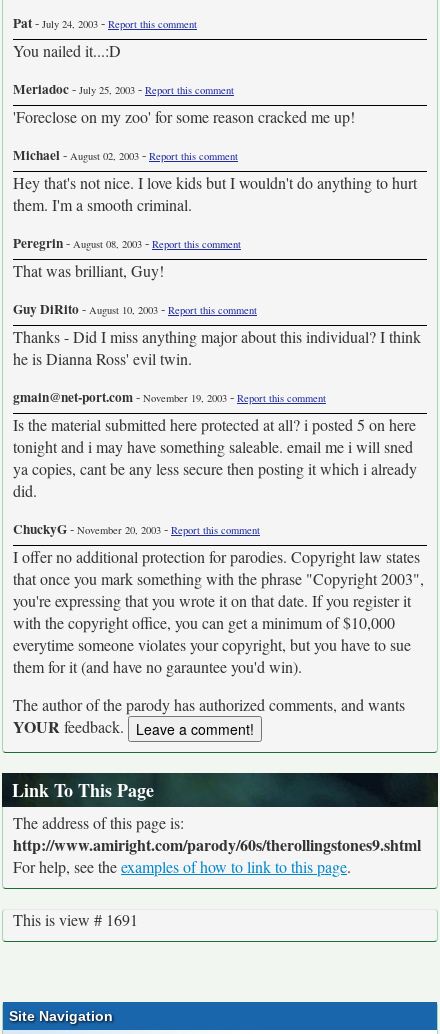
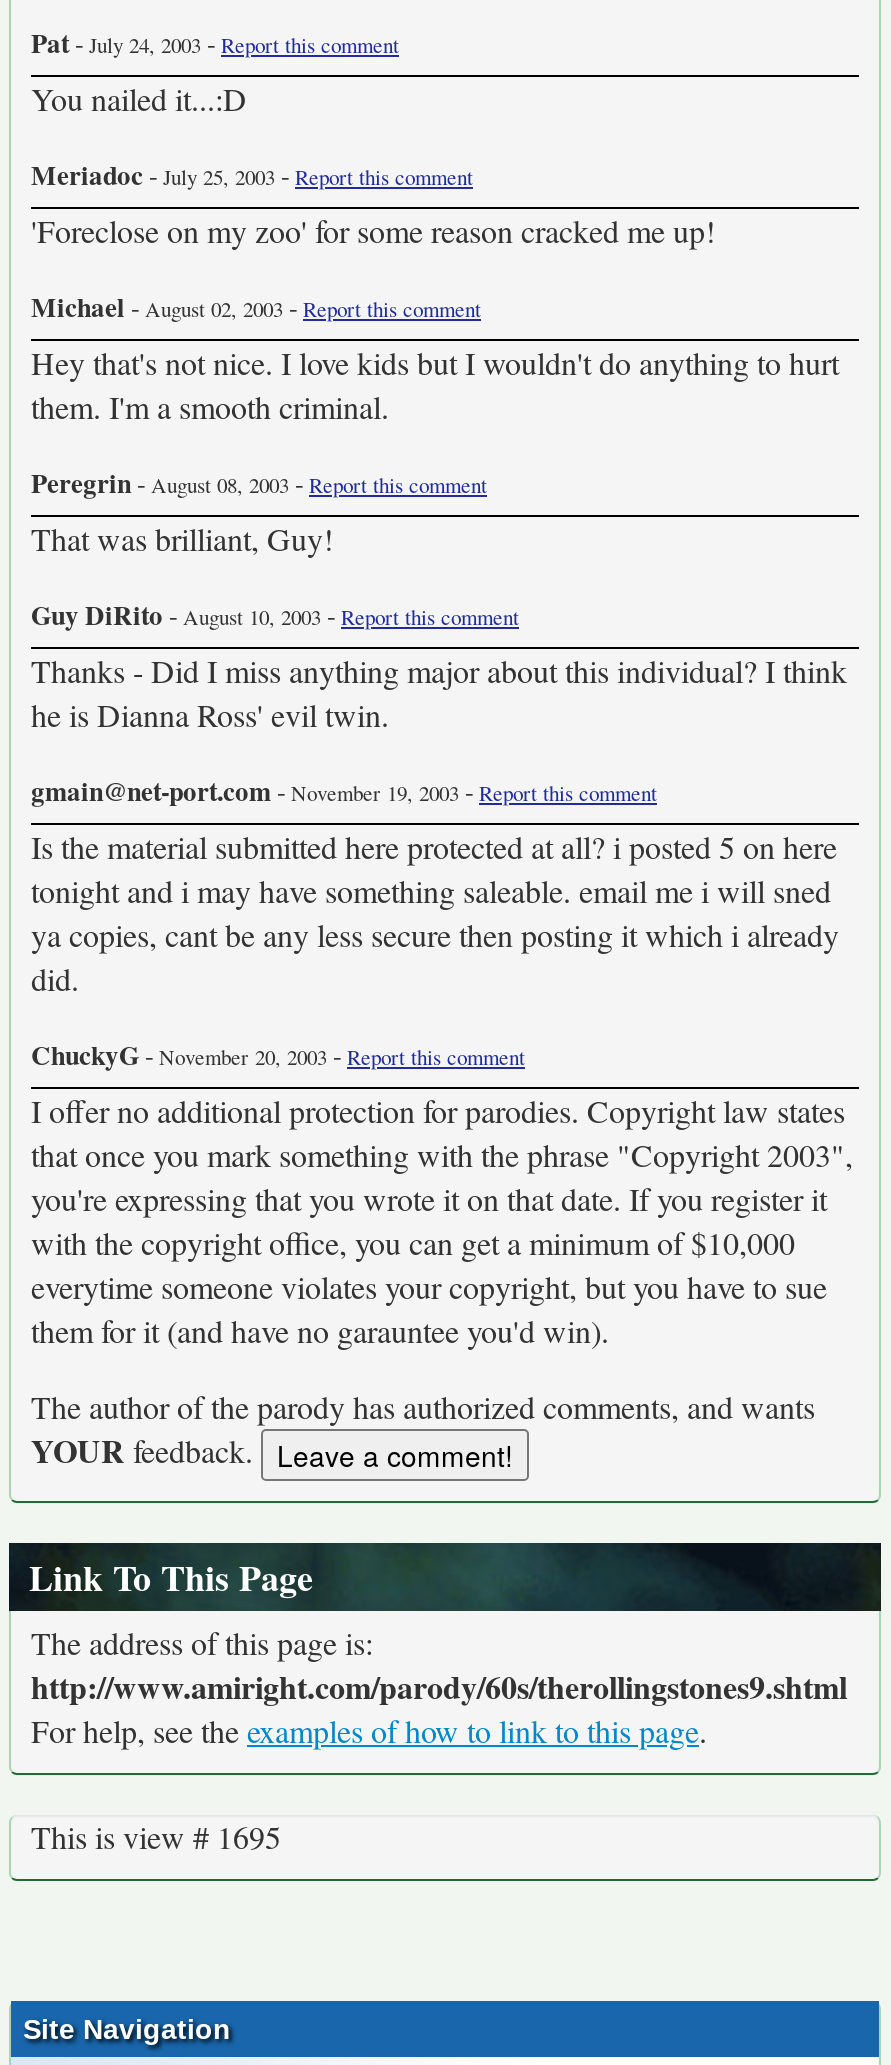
[13,909,138,930] This is view # 1691 -> [31,1816,281,1858] This is view # 1695

